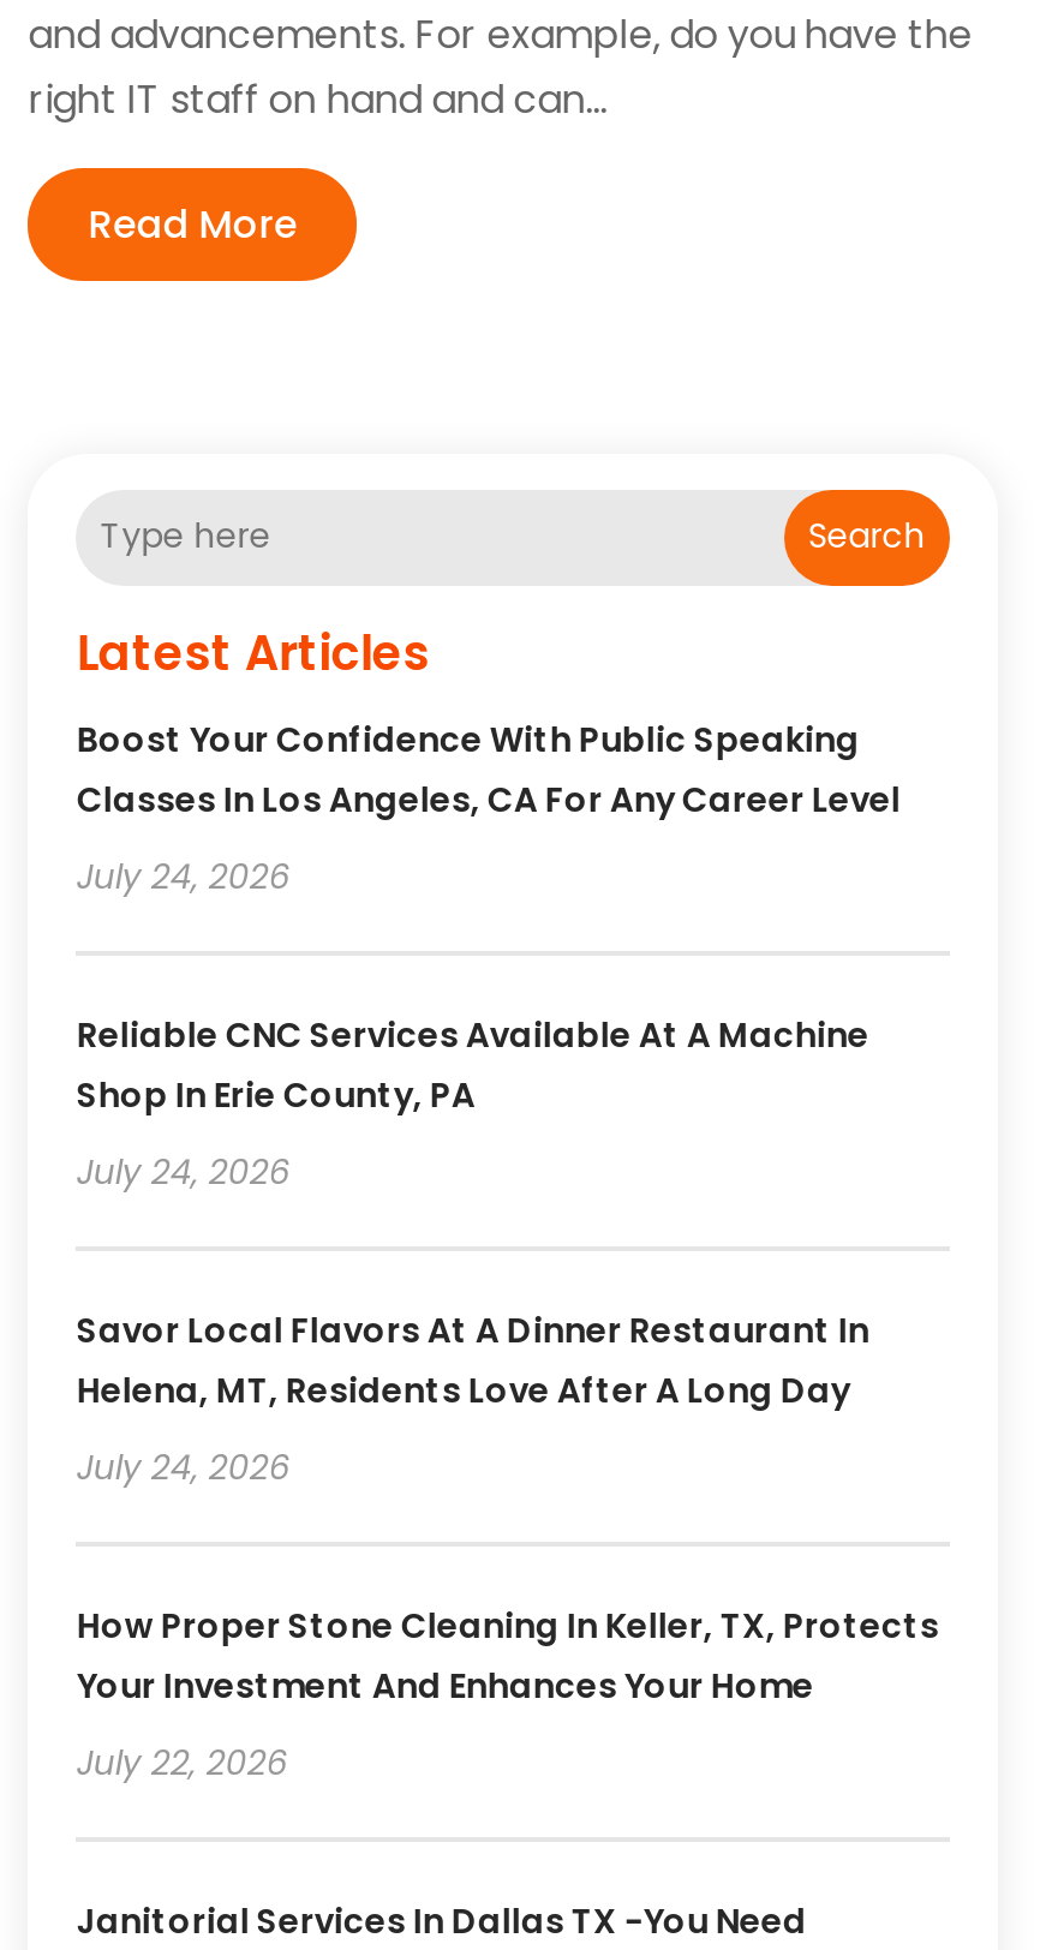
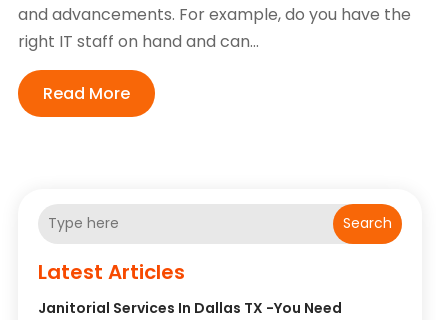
[77,715,939,1786] Boost Your Confidence With Public Speaking | Classes In Los Angeles, CA For Any Career Level | July 24, 2026 | Reliable CNC Services Available At A Machine | Shop In Erie County, PA | July 24, 2026 | Savor Local Flavors At A Dinner Restaurant In | Helena, MT, Residents Love After A Long Day | July 24, 2026 | How Proper Stone Cleaning In Keller, TX, Protects | Your Investment And Enhances Your Home | July 22, 2026 -> none

